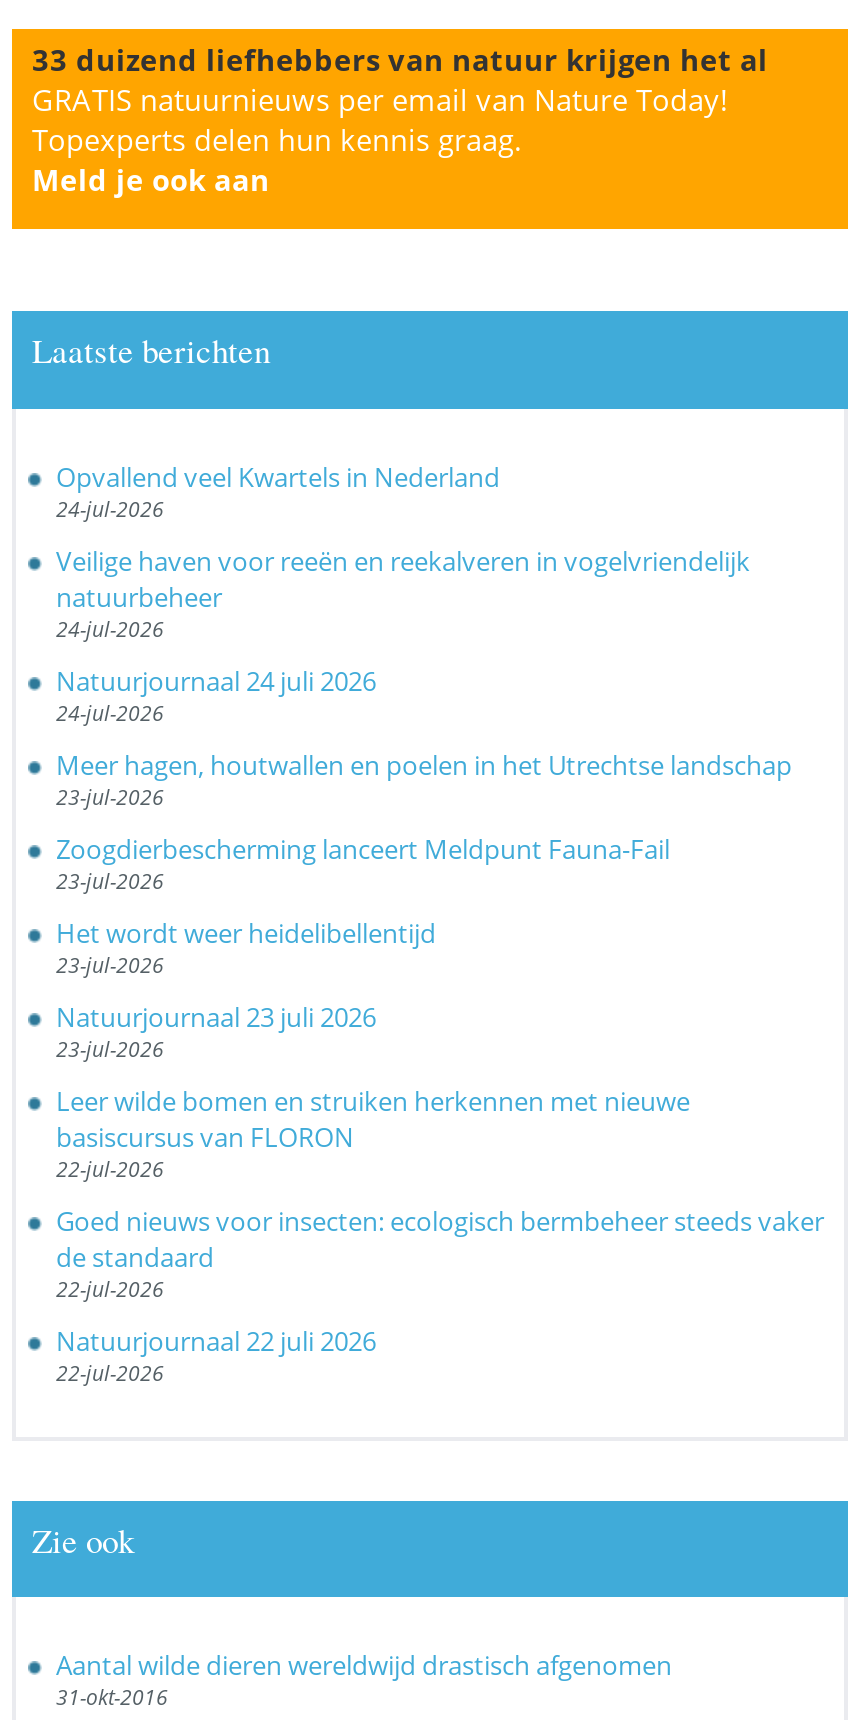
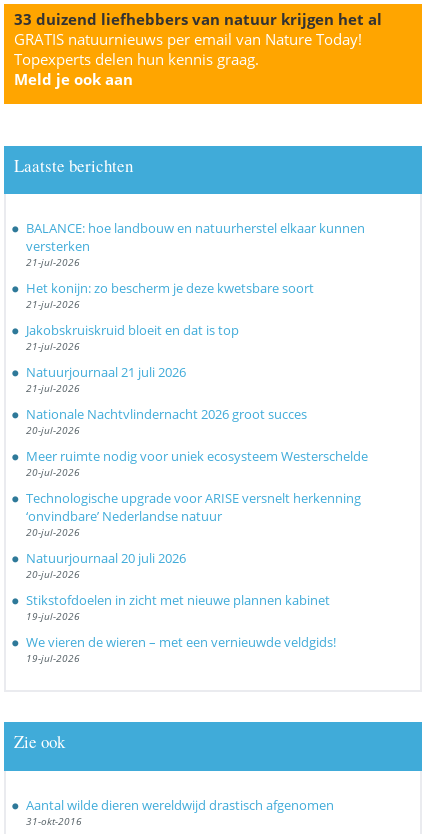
[56,459,500,523] Opvallend veel Kwartels in Nederland | 24-jul-2026 -> [26,219,365,269] BALANCE: hoe landbouw en natuurherstel elkaar kunnen | versterken | 21-jul-2026
[56,543,750,643] Veilige haven voor reeën en reekalveren in vogelvriendelijk | natuurbeheer | 24-jul-2026 -> [26,279,314,311] Het konijn: zo bescherm je deze kwetsbare soort | 21-jul-2026
[56,663,376,727] Natuurjournaal 24 juli 2026 | 24-jul-2026 -> [26,321,239,353] Jakobskruiskruid bloeit en dat is top | 21-jul-2026
[56,747,792,811] Meer hagen, houtwallen en poelen in het Utrechtse landschap | 23-jul-2026 -> [26,363,186,395] Natuurjournaal 21 juli 2026 | 21-jul-2026
[56,831,670,895] Zoogdierbescherming lanceert Meldpunt Fauna-Fail | 23-jul-2026 -> [26,405,307,437] Nationale Nachtvlindernacht 2026 groot succes | 20-jul-2026
[56,915,436,979] Het wordt weer heidelibellentijd | 23-jul-2026 -> [26,447,368,479] Meer ruimte nodig voor uniek ecosysteem Westerschelde | 20-jul-2026
[56,999,376,1063] Natuurjournaal 23 juli 2026 | 23-jul-2026 -> [26,489,361,539] Technologische upgrade voor ARISE versnelt herkenning | ‘onvindbare’ Nederlandse natuur | 20-jul-2026
[56,1083,690,1183] Leer wilde bomen en struiken herkennen met nieuwe | basiscursus van FLORON | 22-jul-2026 -> [26,549,186,581] Natuurjournaal 20 juli 2026 | 20-jul-2026
[56,1203,824,1303] Goed nieuws voor insecten: ecologisch bermbeheer steeds vaker | de standaard | 22-jul-2026 -> [26,591,330,623] Stikstofdoelen in zicht met nieuwe plannen kabinet | 19-jul-2026
[56,1323,376,1387] Natuurjournaal 22 juli 2026 | 22-jul-2026 -> [26,633,336,665] We vieren de wieren – met een vernieuwde veldgids! | 19-jul-2026

